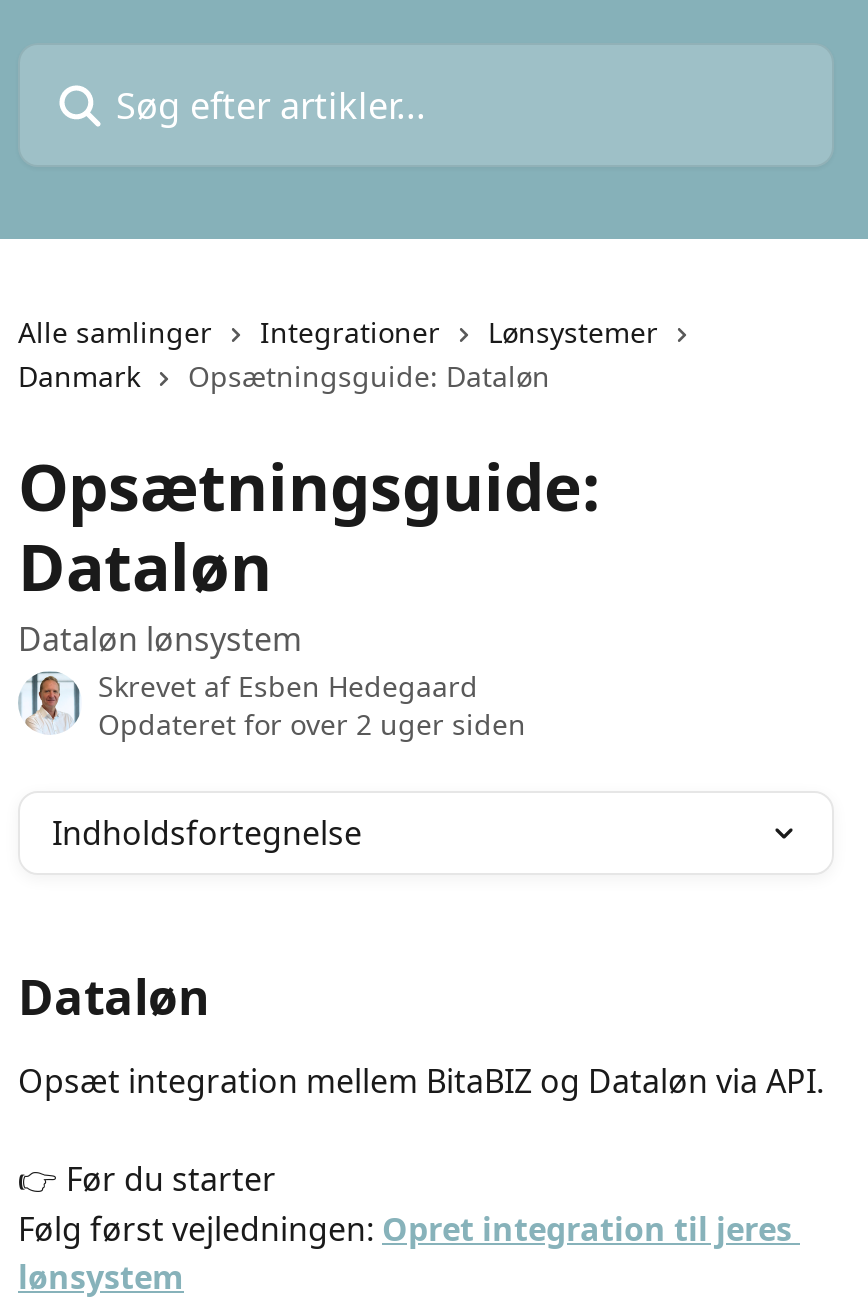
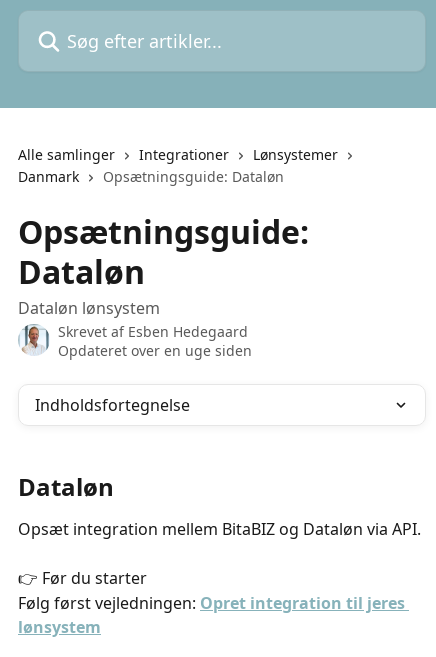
[98,705,526,743] Opdateret for over 2 uger siden -> [58,341,252,360] Opdateret over en uge siden

